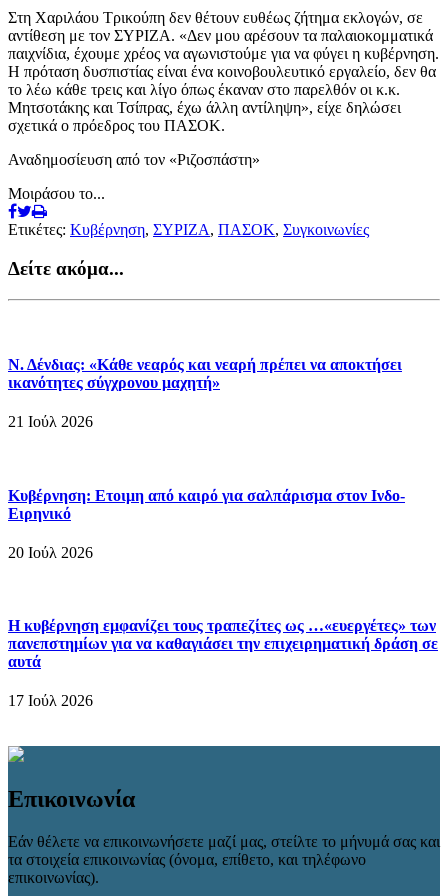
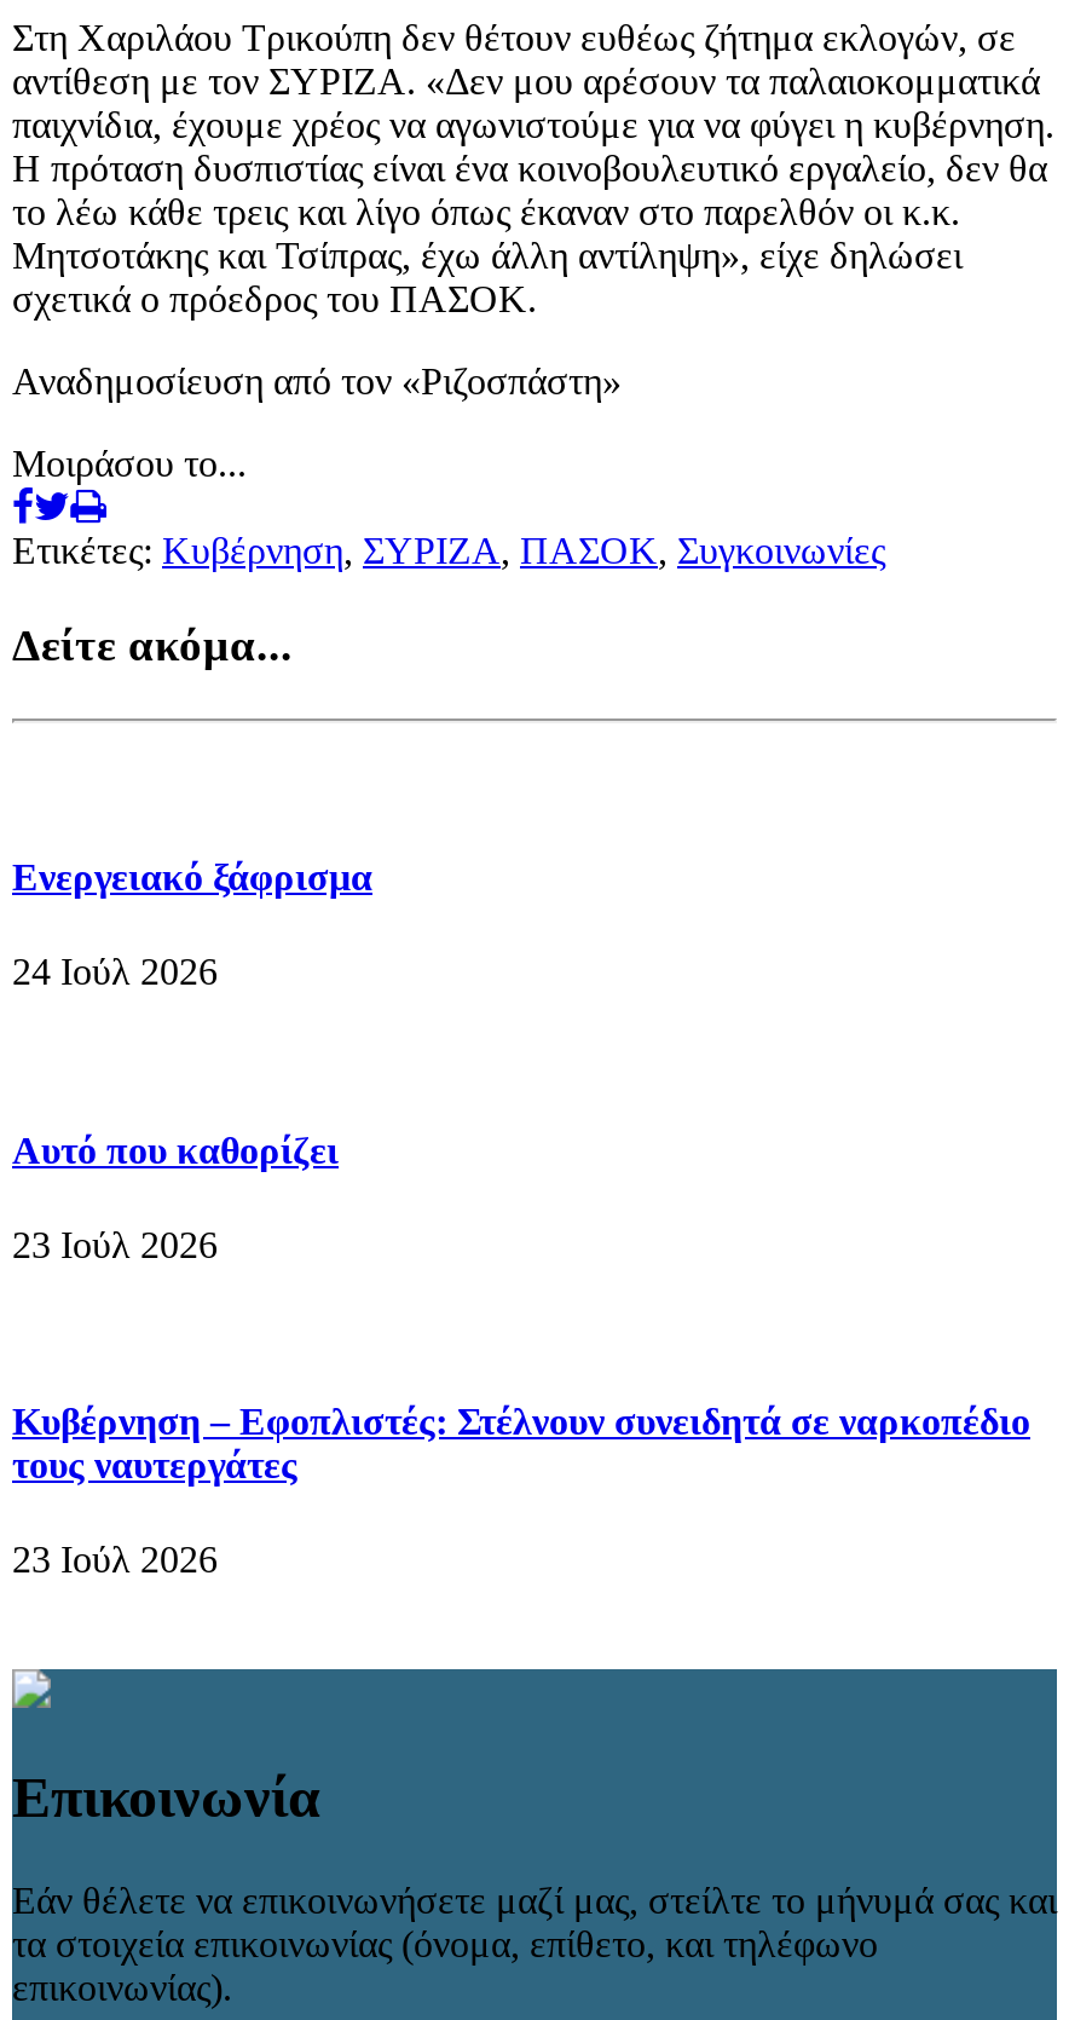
[8,356,402,391] Ν. Δένδιας: «Κάθε νεαρός και νεαρή πρέπει να αποκτήσει | ικανότητες σύγχρονου μαχητή» -> [12,856,372,898] Ενεργειακό ξάφρισμα
[8,413,93,430] 21 Ιούλ 2026 -> [12,951,218,993] 24 Ιούλ 2026
[8,487,405,522] Κυβέρνηση: Ετοιμη από καιρό για σαλπάρισμα στον Ινδο- | Ειρηνικό -> [12,1129,339,1170] Αυτό που καθορίζει
[8,544,93,561] 20 Ιούλ 2026 -> [12,1224,218,1265] 23 Ιούλ 2026
[8,617,438,670] Η κυβέρνηση εμφανίζει τους τραπεζίτες ως …«ευεργέτες» των | πανεπστημίων για να καθαγιάσει την επιχειρηματική δράση σε | αυτά -> [12,1401,1030,1486] Κυβέρνηση – Εφοπλιστές: Στέλνουν συνειδητά σε ναρκοπέδιο | τους ναυτεργάτες
[8,692,93,709] 17 Ιούλ 2026 -> [12,1540,218,1581] 23 Ιούλ 2026

